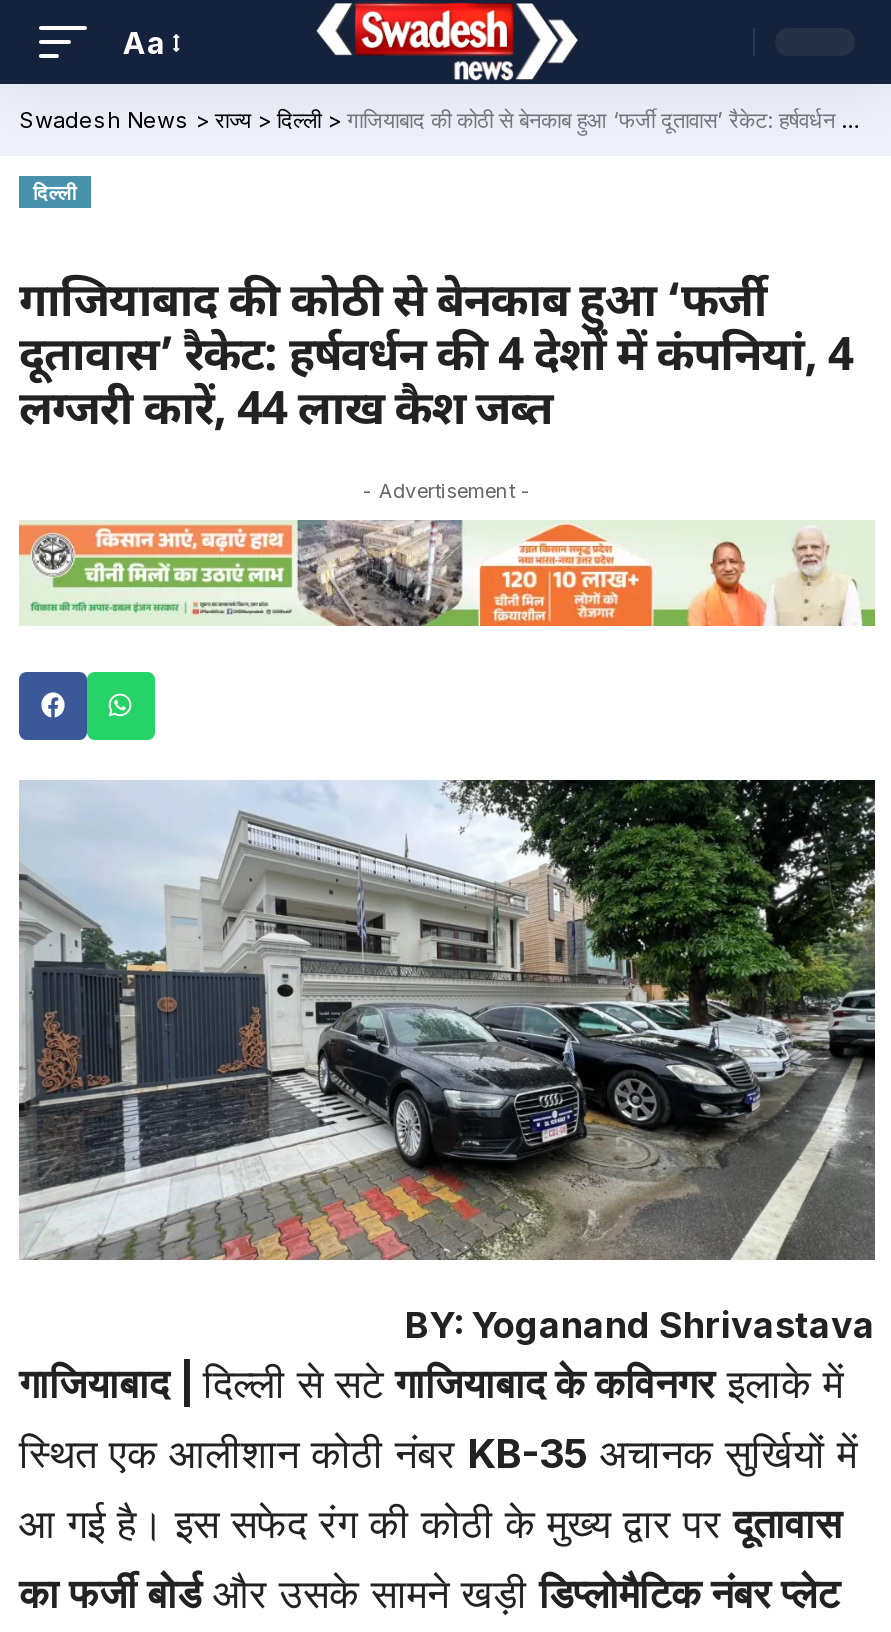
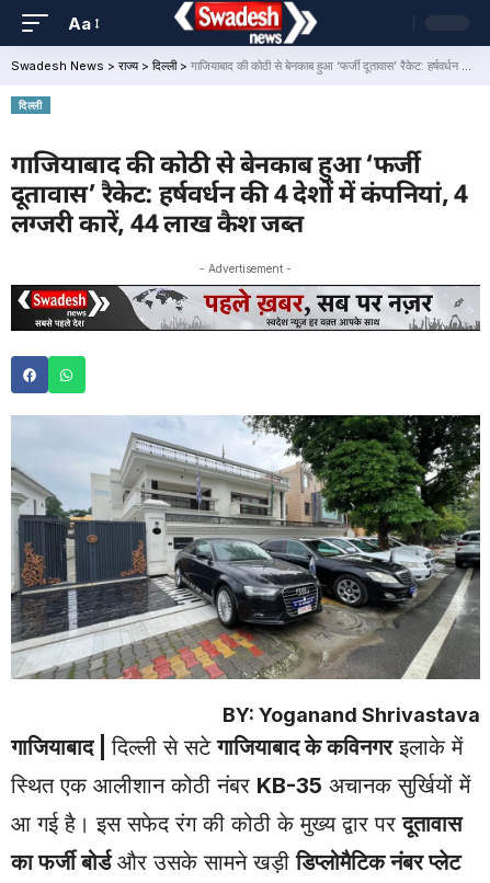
[17,520,875,628] [image] -> [10,284,480,332] [image]

